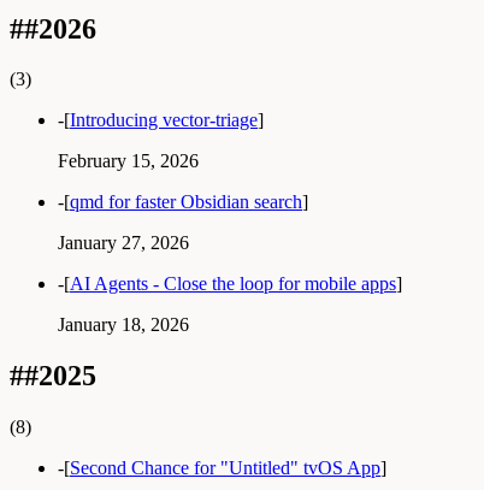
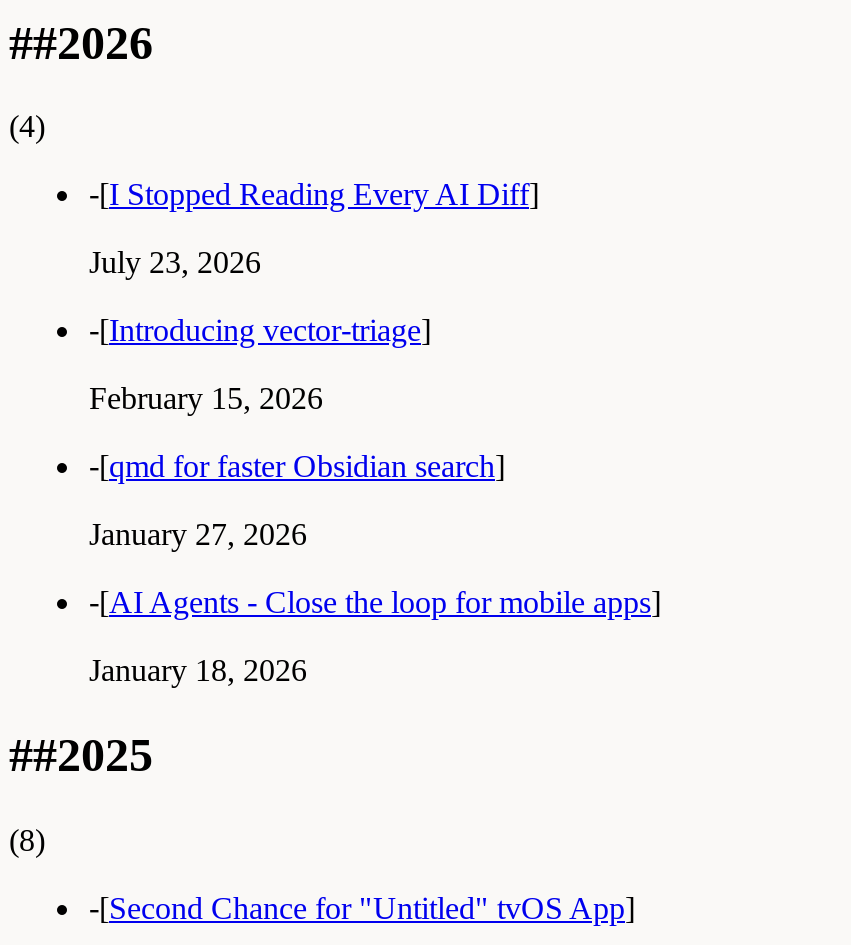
[10,69,31,90] (3) -> [9,110,539,280] (4) | -[I Stopped Reading Every AI Diff] | July 23, 2026

